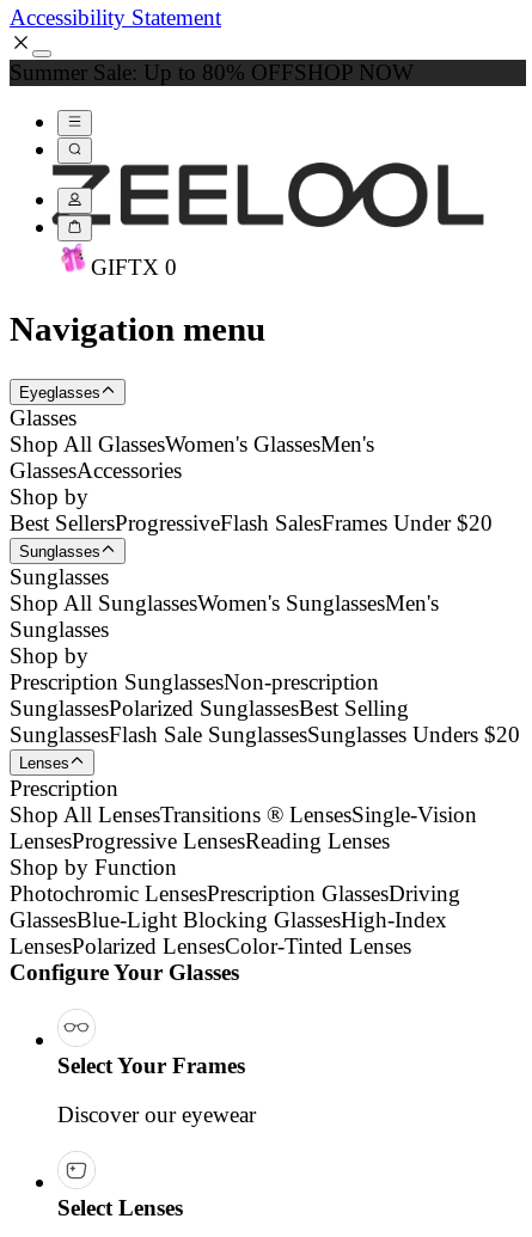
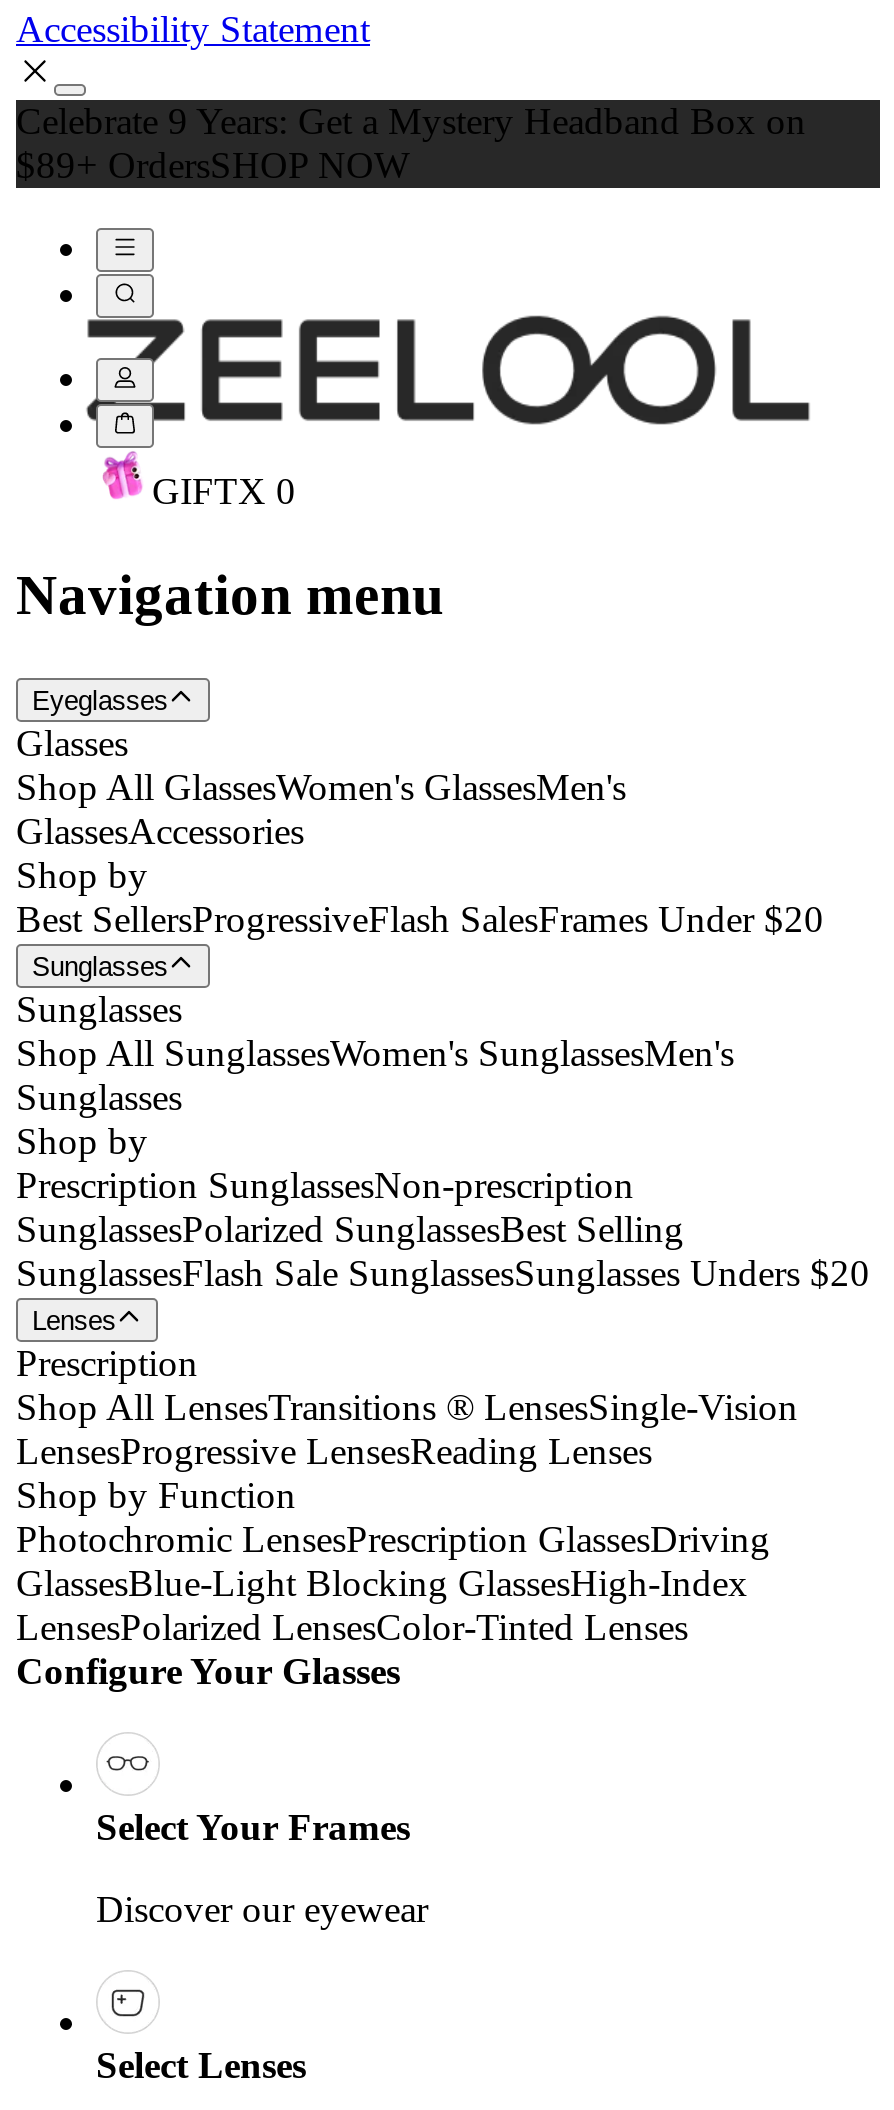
[10,60,414,85] Summer Sale: Up to 80% OFFSHOP NOW -> [16,100,806,186] Celebrate 9 Years: Get a Mystery Headband Box on | $89+ OrdersSHOP NOW

